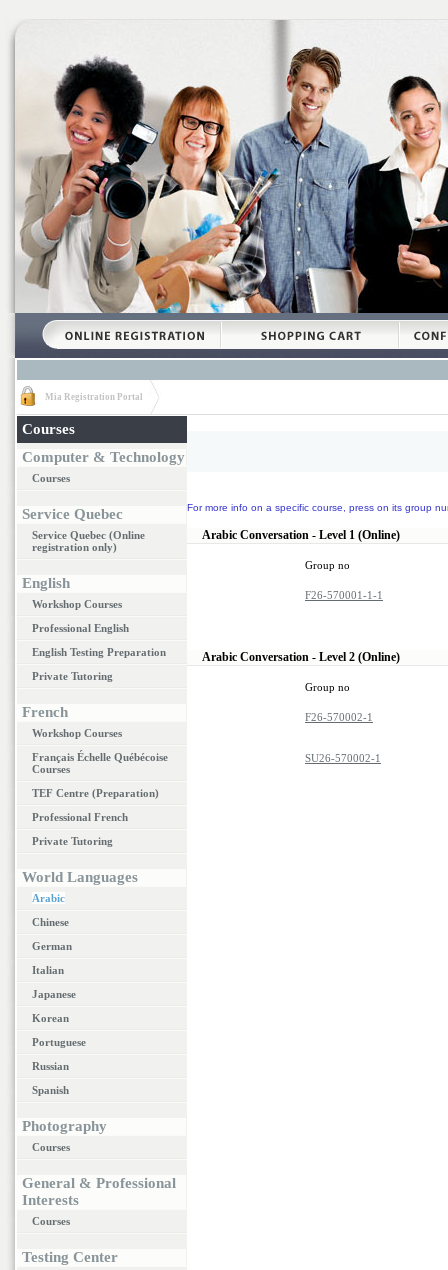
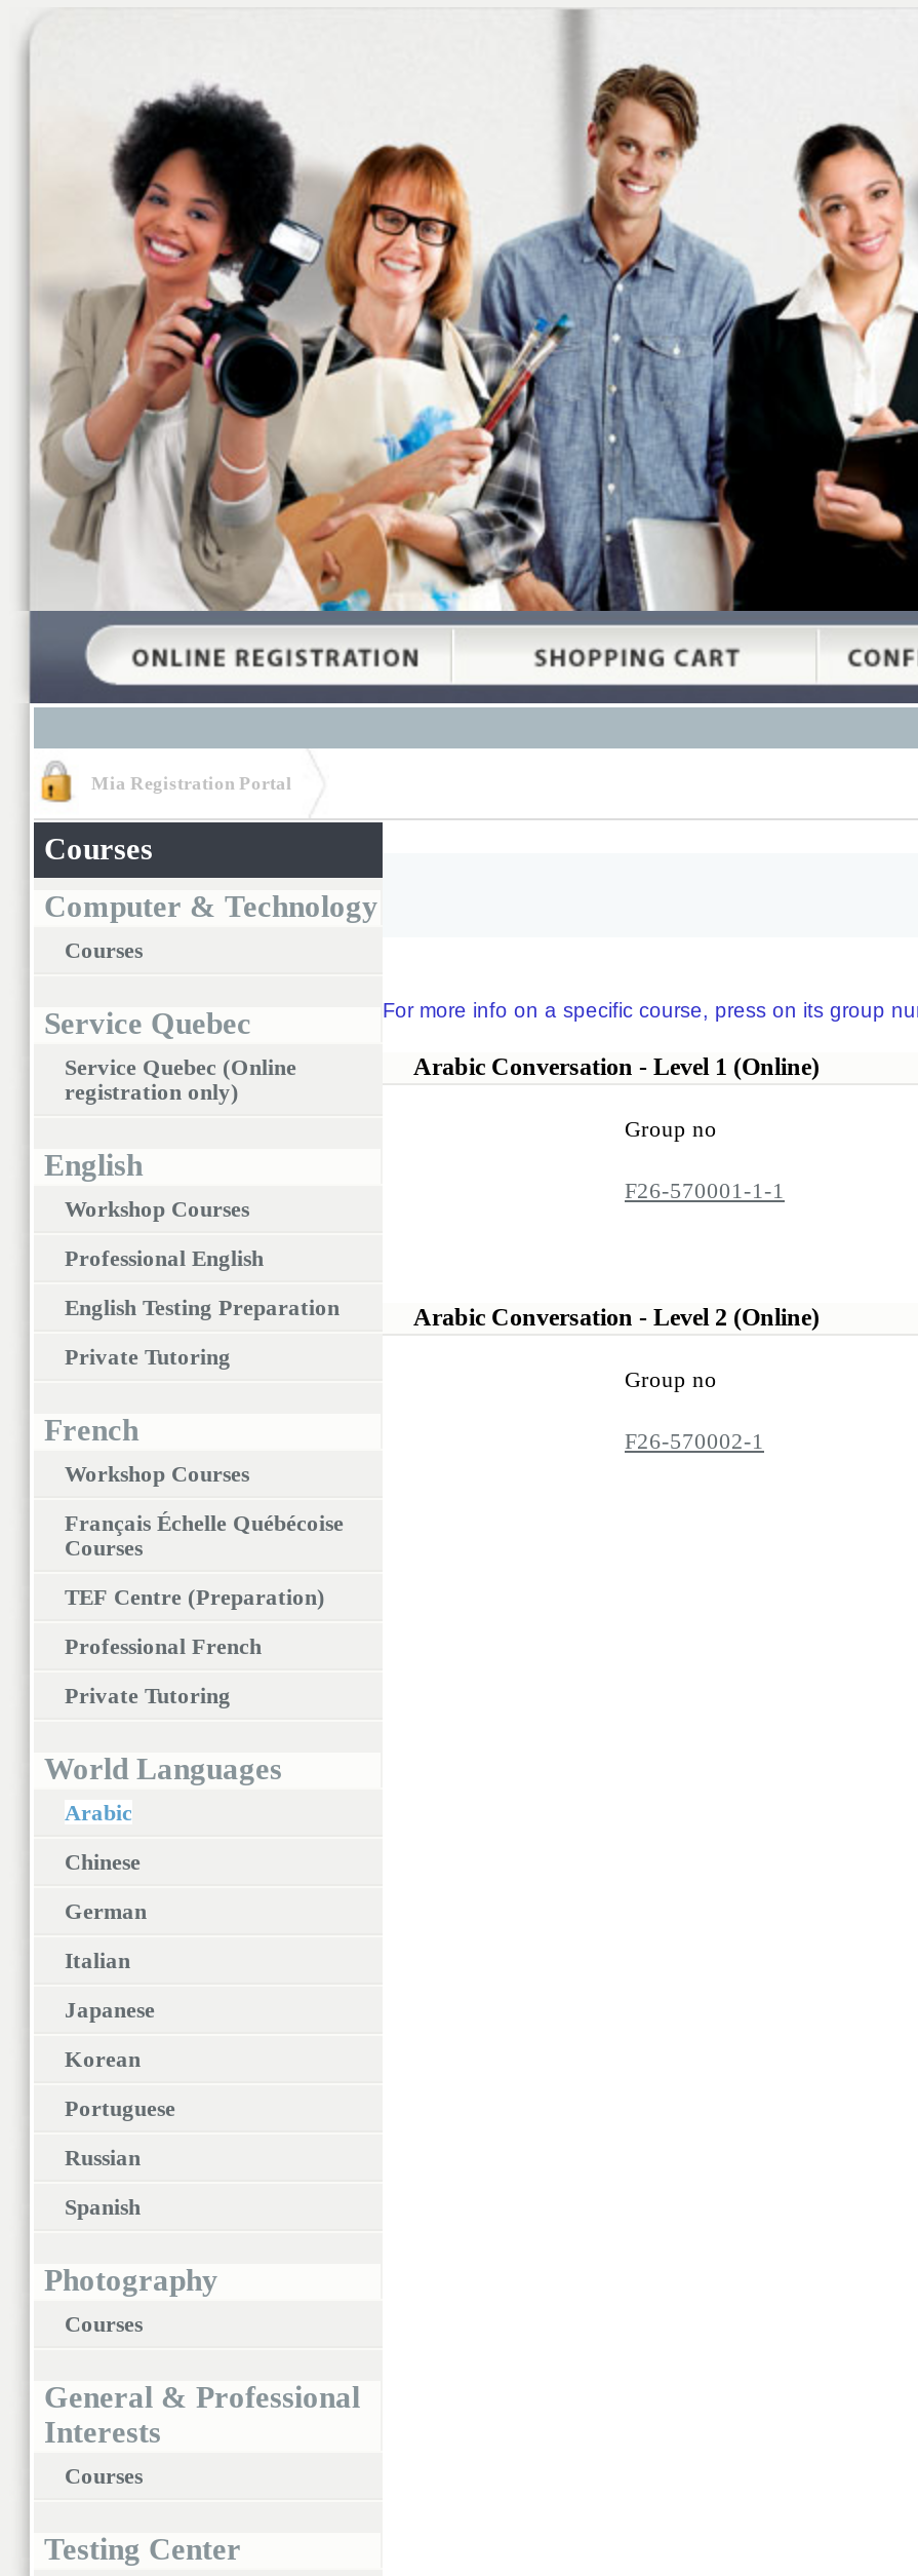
[305,752,381,764] SU26-570002-1 -> none

